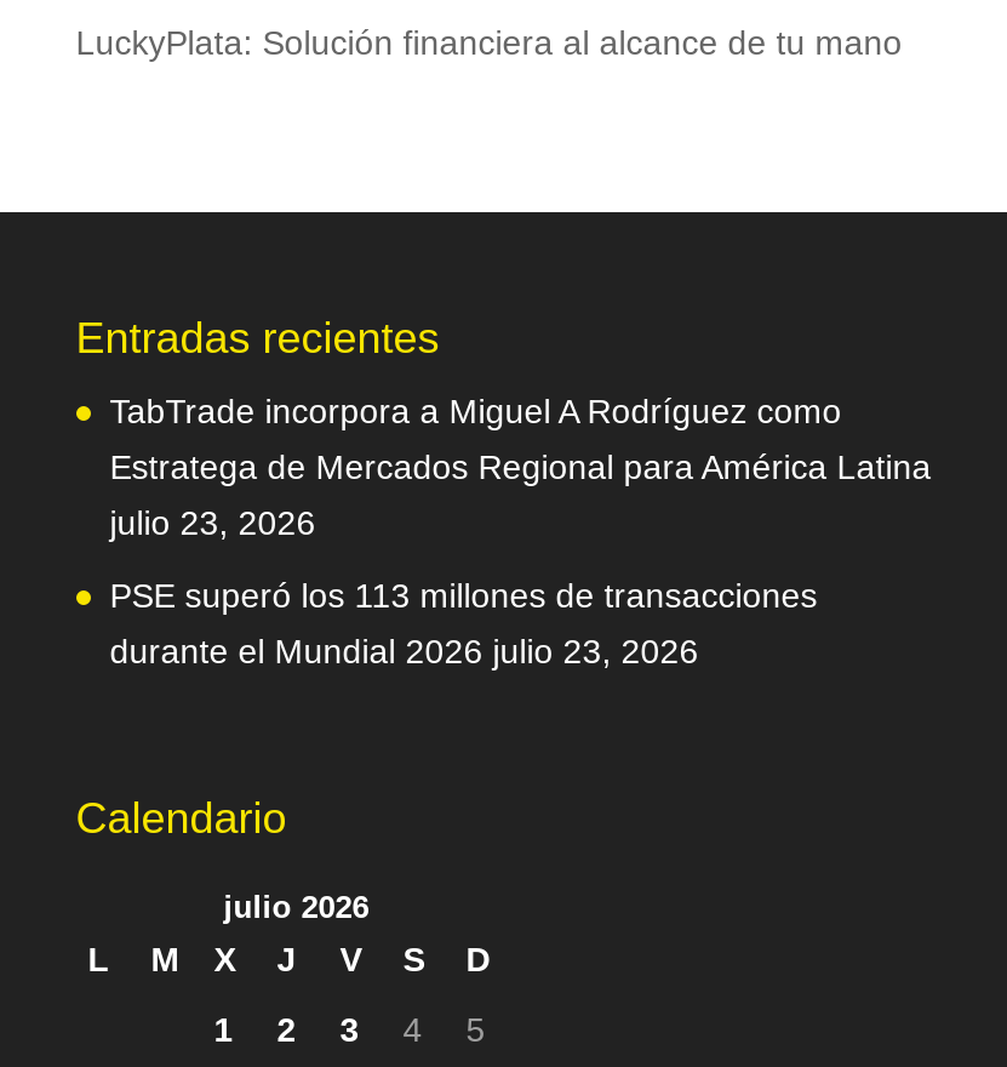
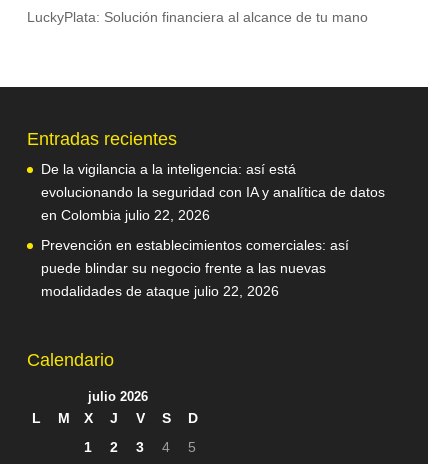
[110,392,931,542] TabTrade incorpora a Miguel A Rodríguez como | Estratega de Mercados Regional para América Latina | julio 23, 2026 -> [41,161,385,223] De la vigilancia a la inteligencia: así está | evolucionando la seguridad con IA y analítica de datos | en Colombia julio 22, 2026
[110,576,817,671] PSE superó los 113 millones de transacciones | durante el Mundial 2026 julio 23, 2026 -> [41,237,349,299] Prevención en establecimientos comerciales: así | puede blindar su negocio frente a las nuevas | modalidades de ataque julio 22, 2026

